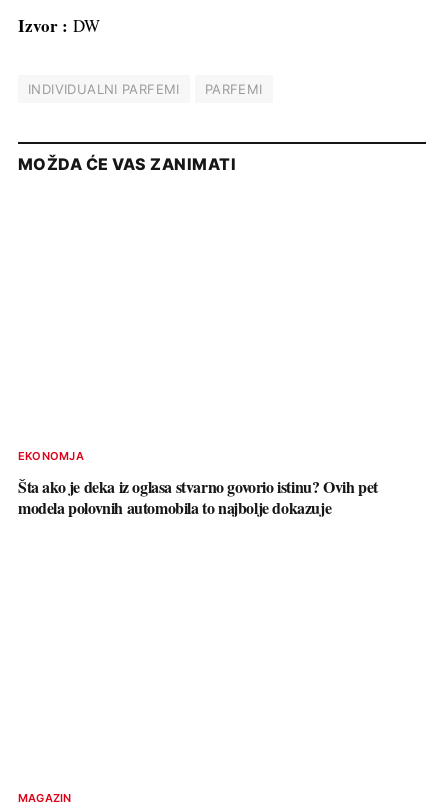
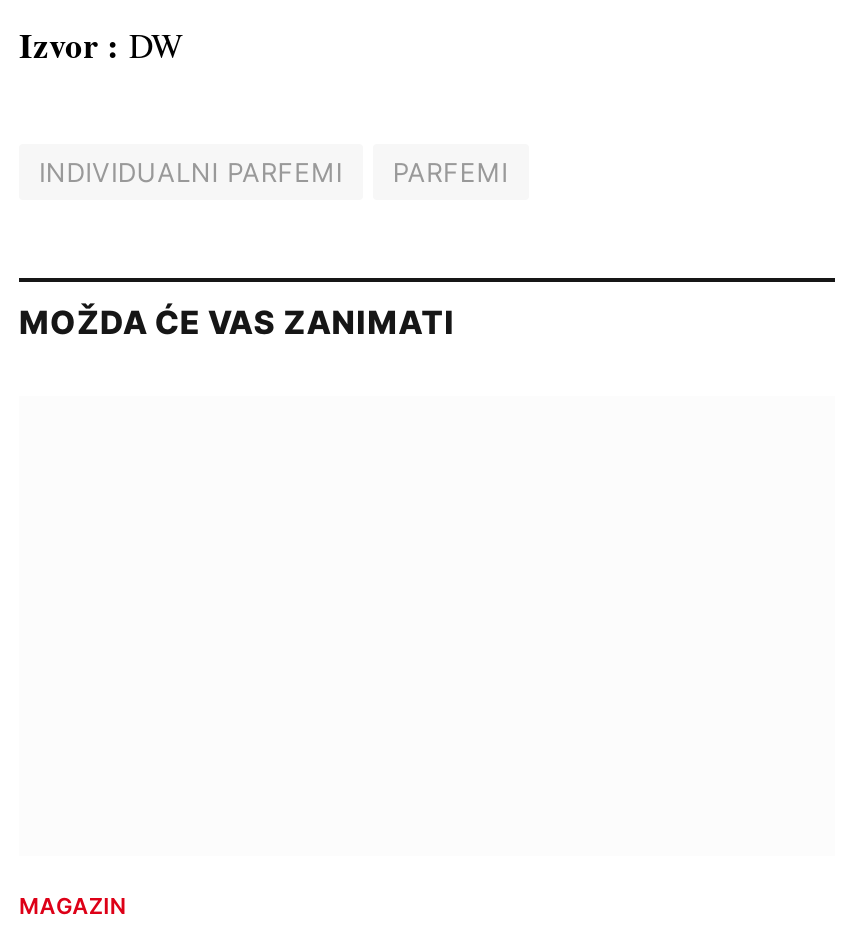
[18,449,378,519] EKONOMJA | Šta ako je deka iz oglasa stvarno govorio istinu? Ovih pet | modela polovnih automobila to najbolje dokazuje -> none

